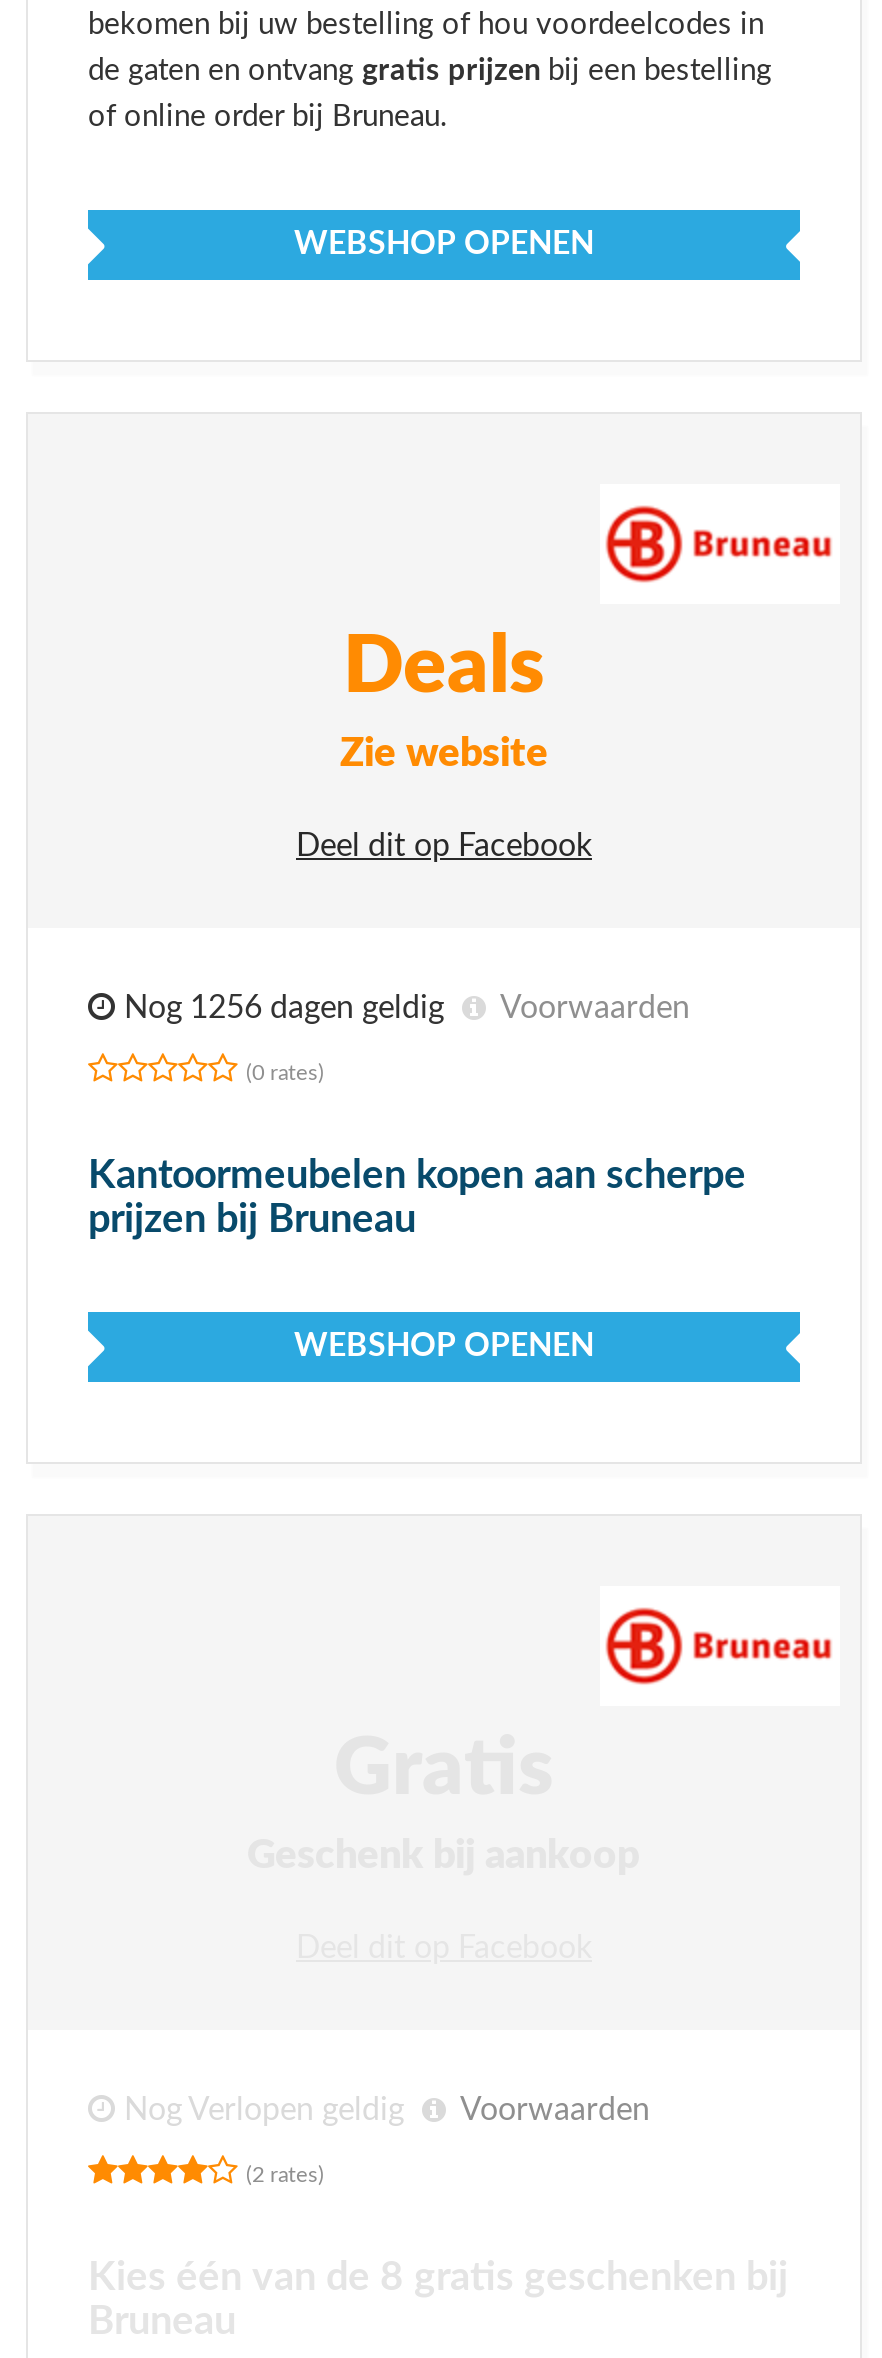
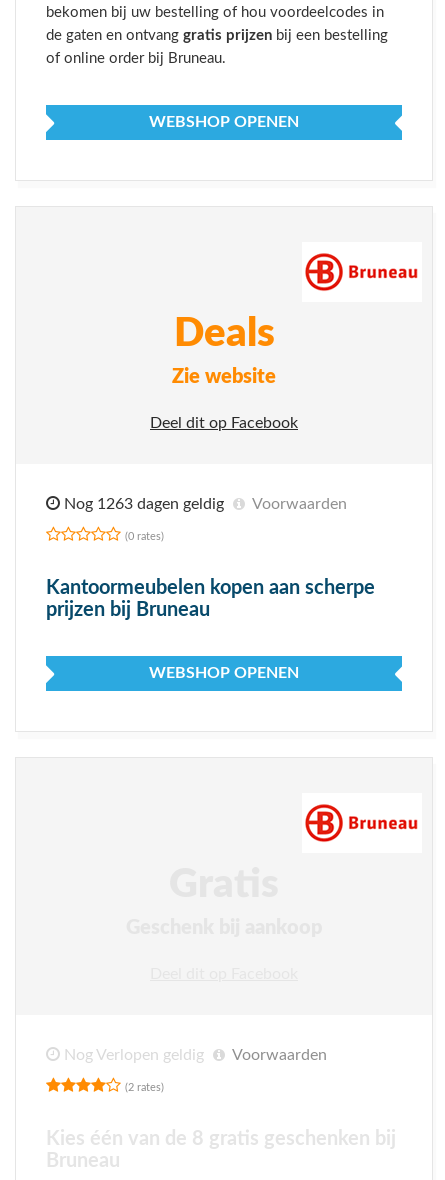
[116,992,444,1024] Nog 1256 dagen geldig -> [60,496,224,512] Nog 1263 dagen geldig

